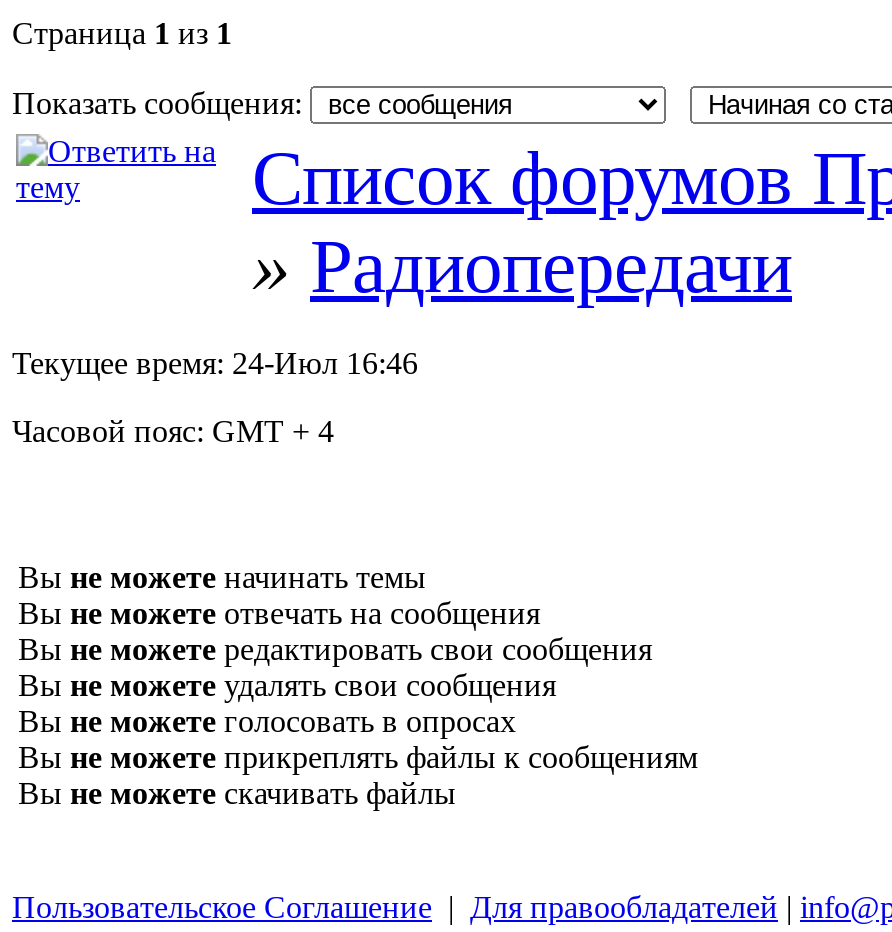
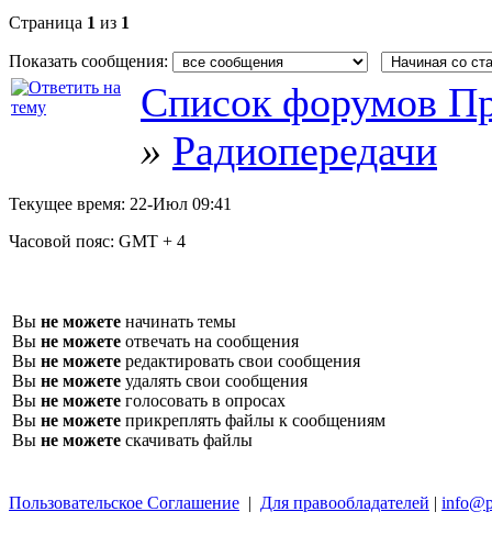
[12,346,418,380] Текущее время: 24-Июл 16:46 -> [9,194,232,213] Текущее время: 22-Июл 09:41

